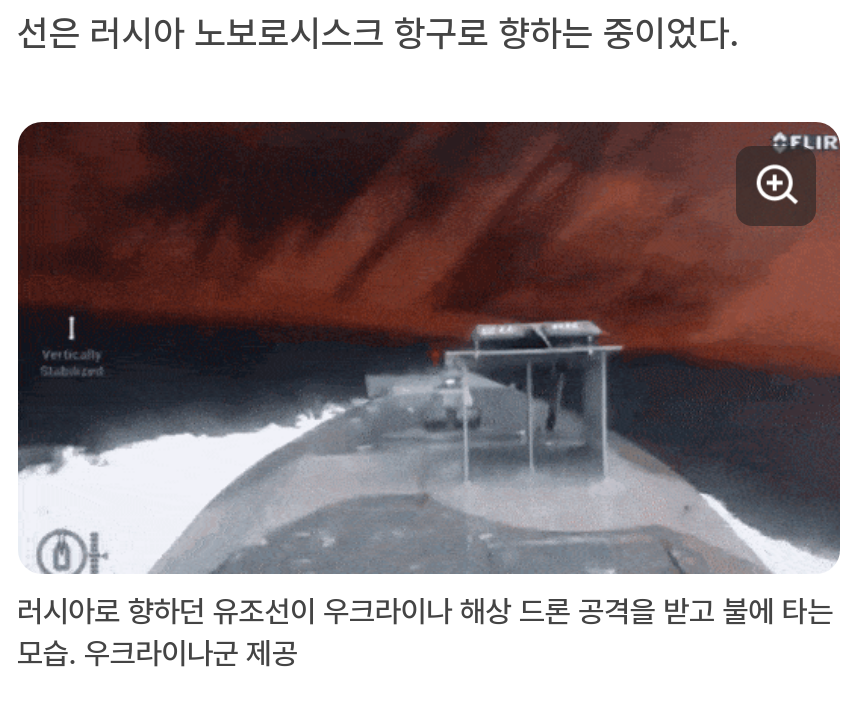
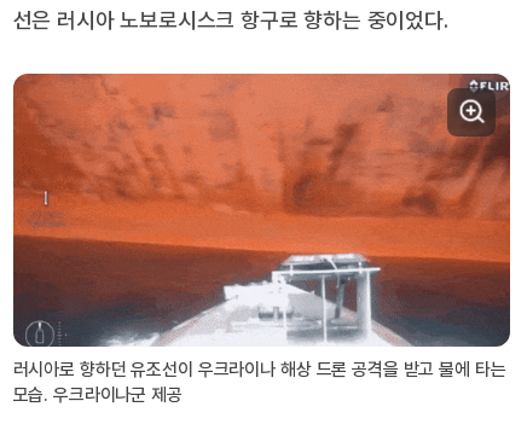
[16,120,842,576] [image] -> [12,72,511,348] [image]

